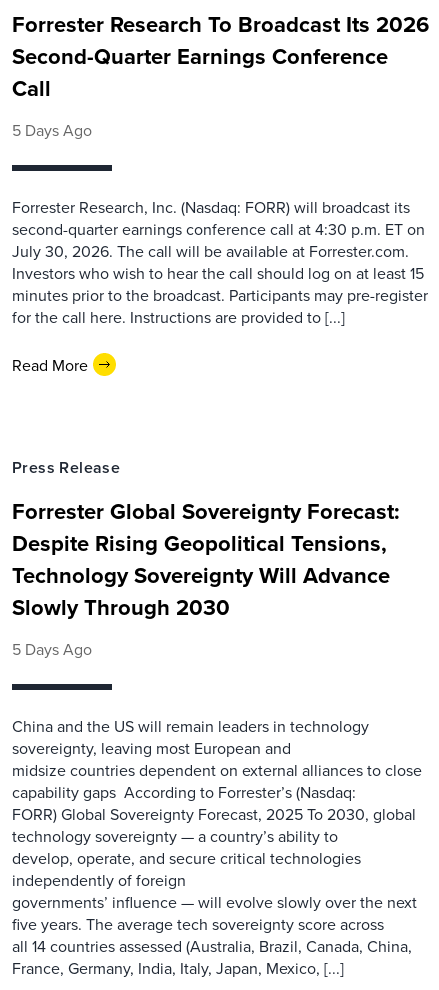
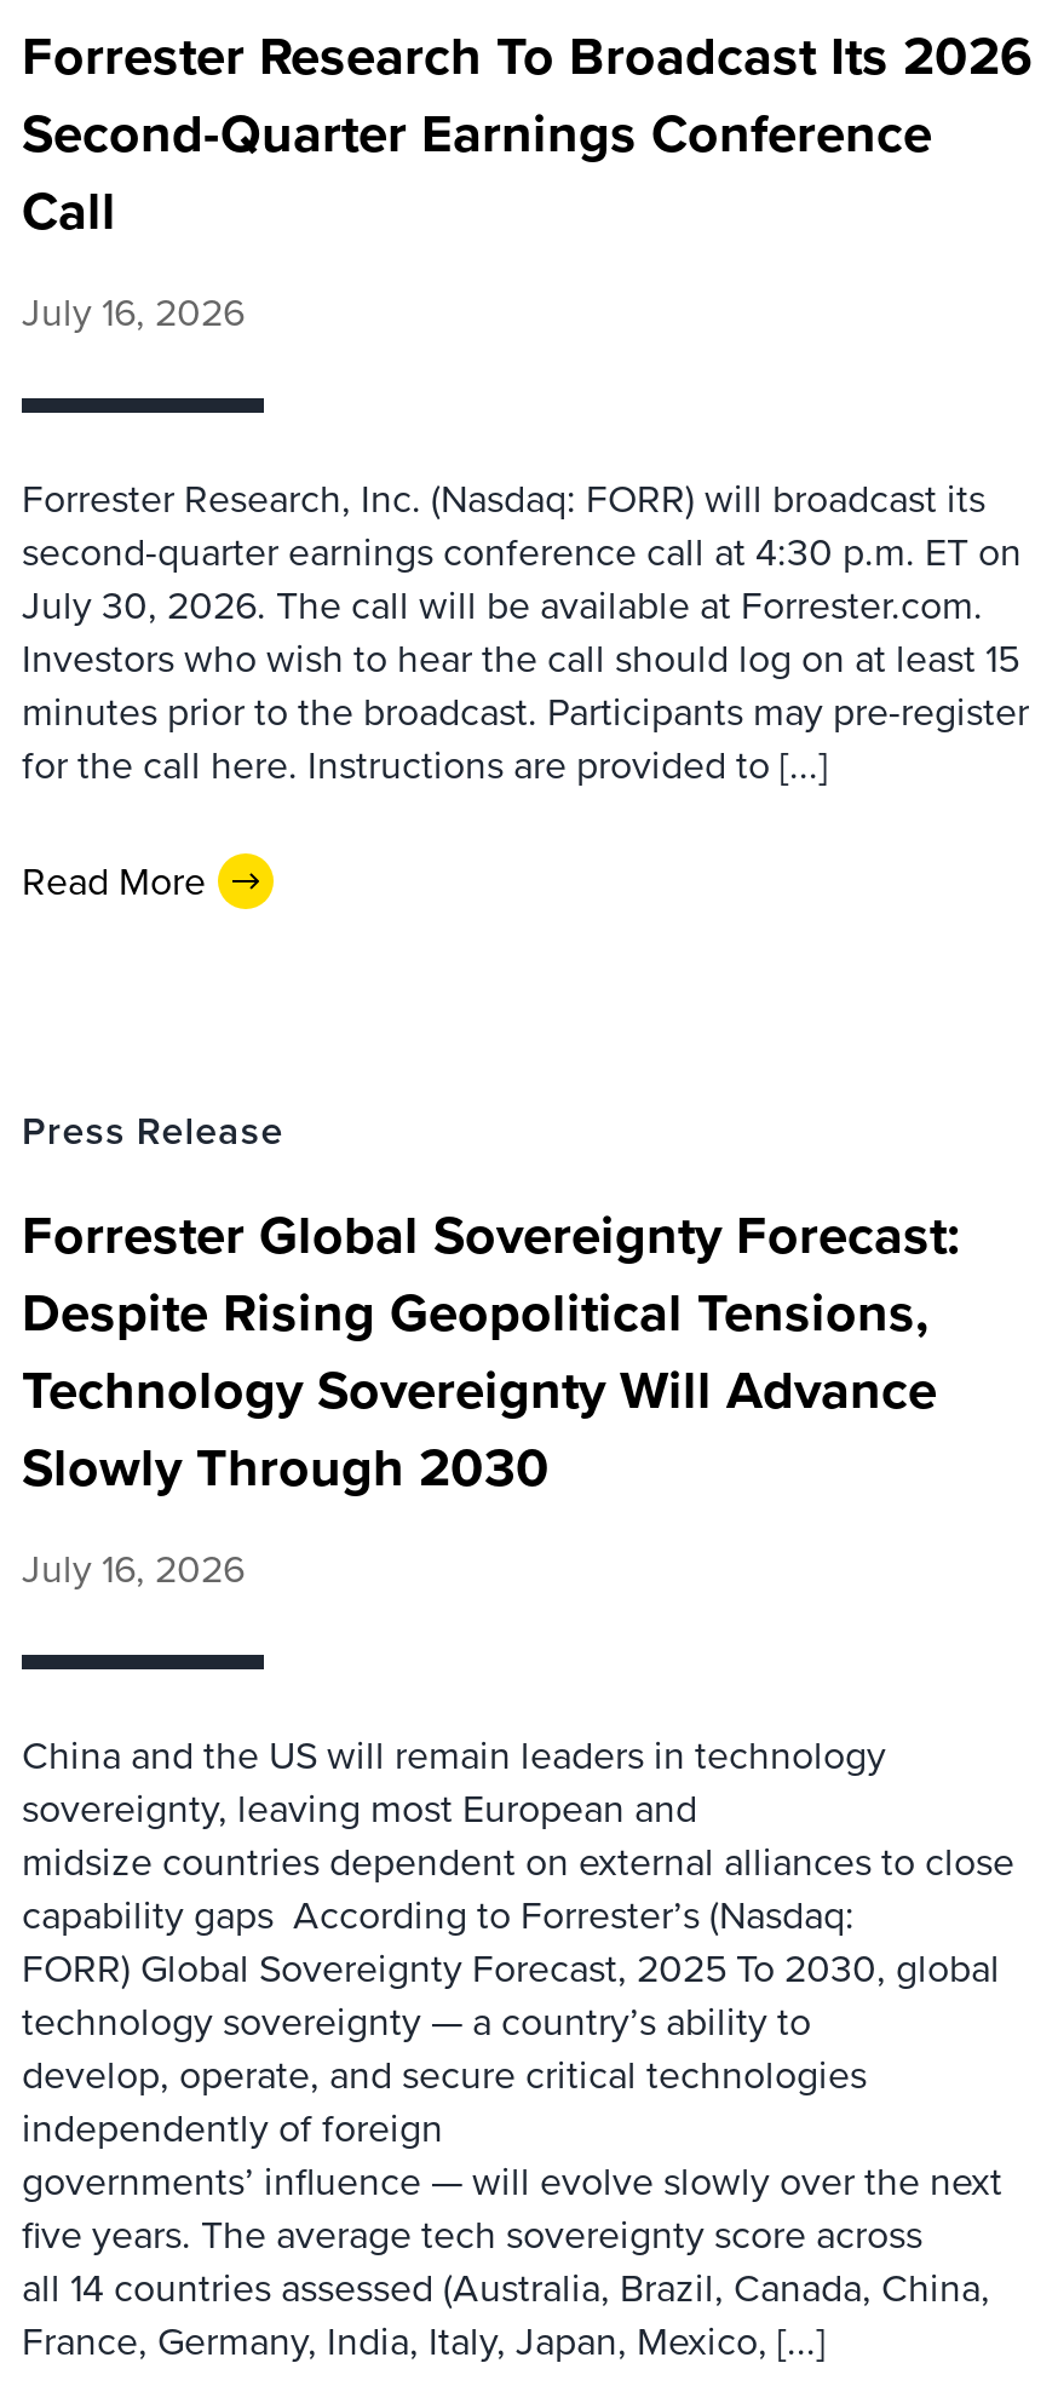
[12,119,92,141] 5 Days Ago -> [22,284,245,340] July 16, 2026
[12,638,92,660] 5 Days Ago -> [22,1541,245,1597] July 16, 2026

